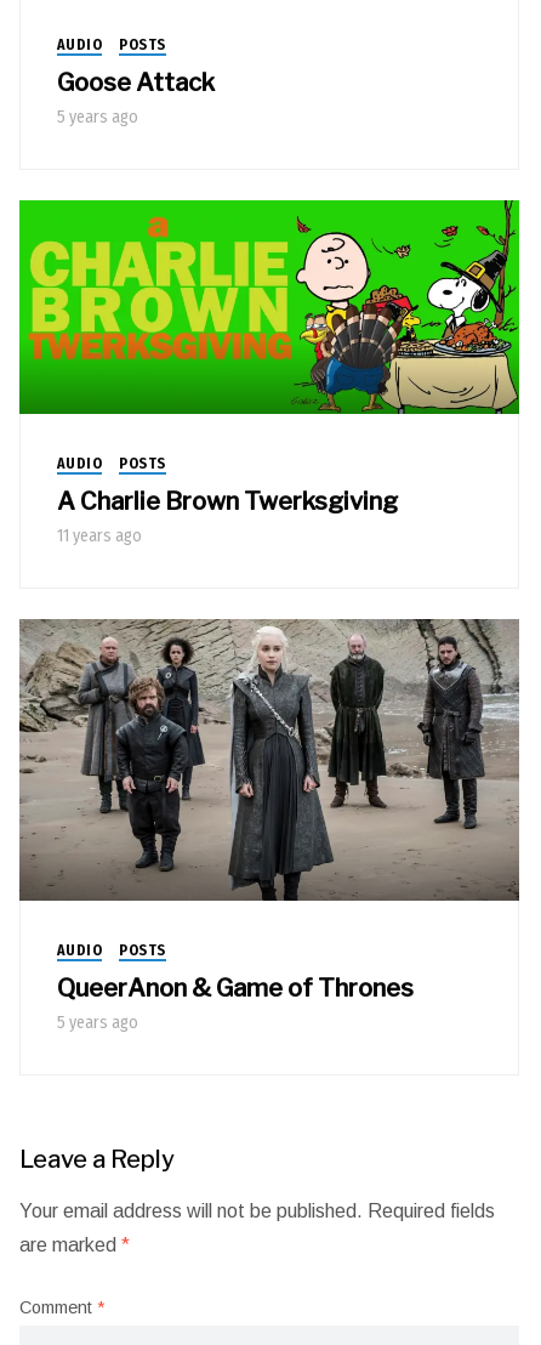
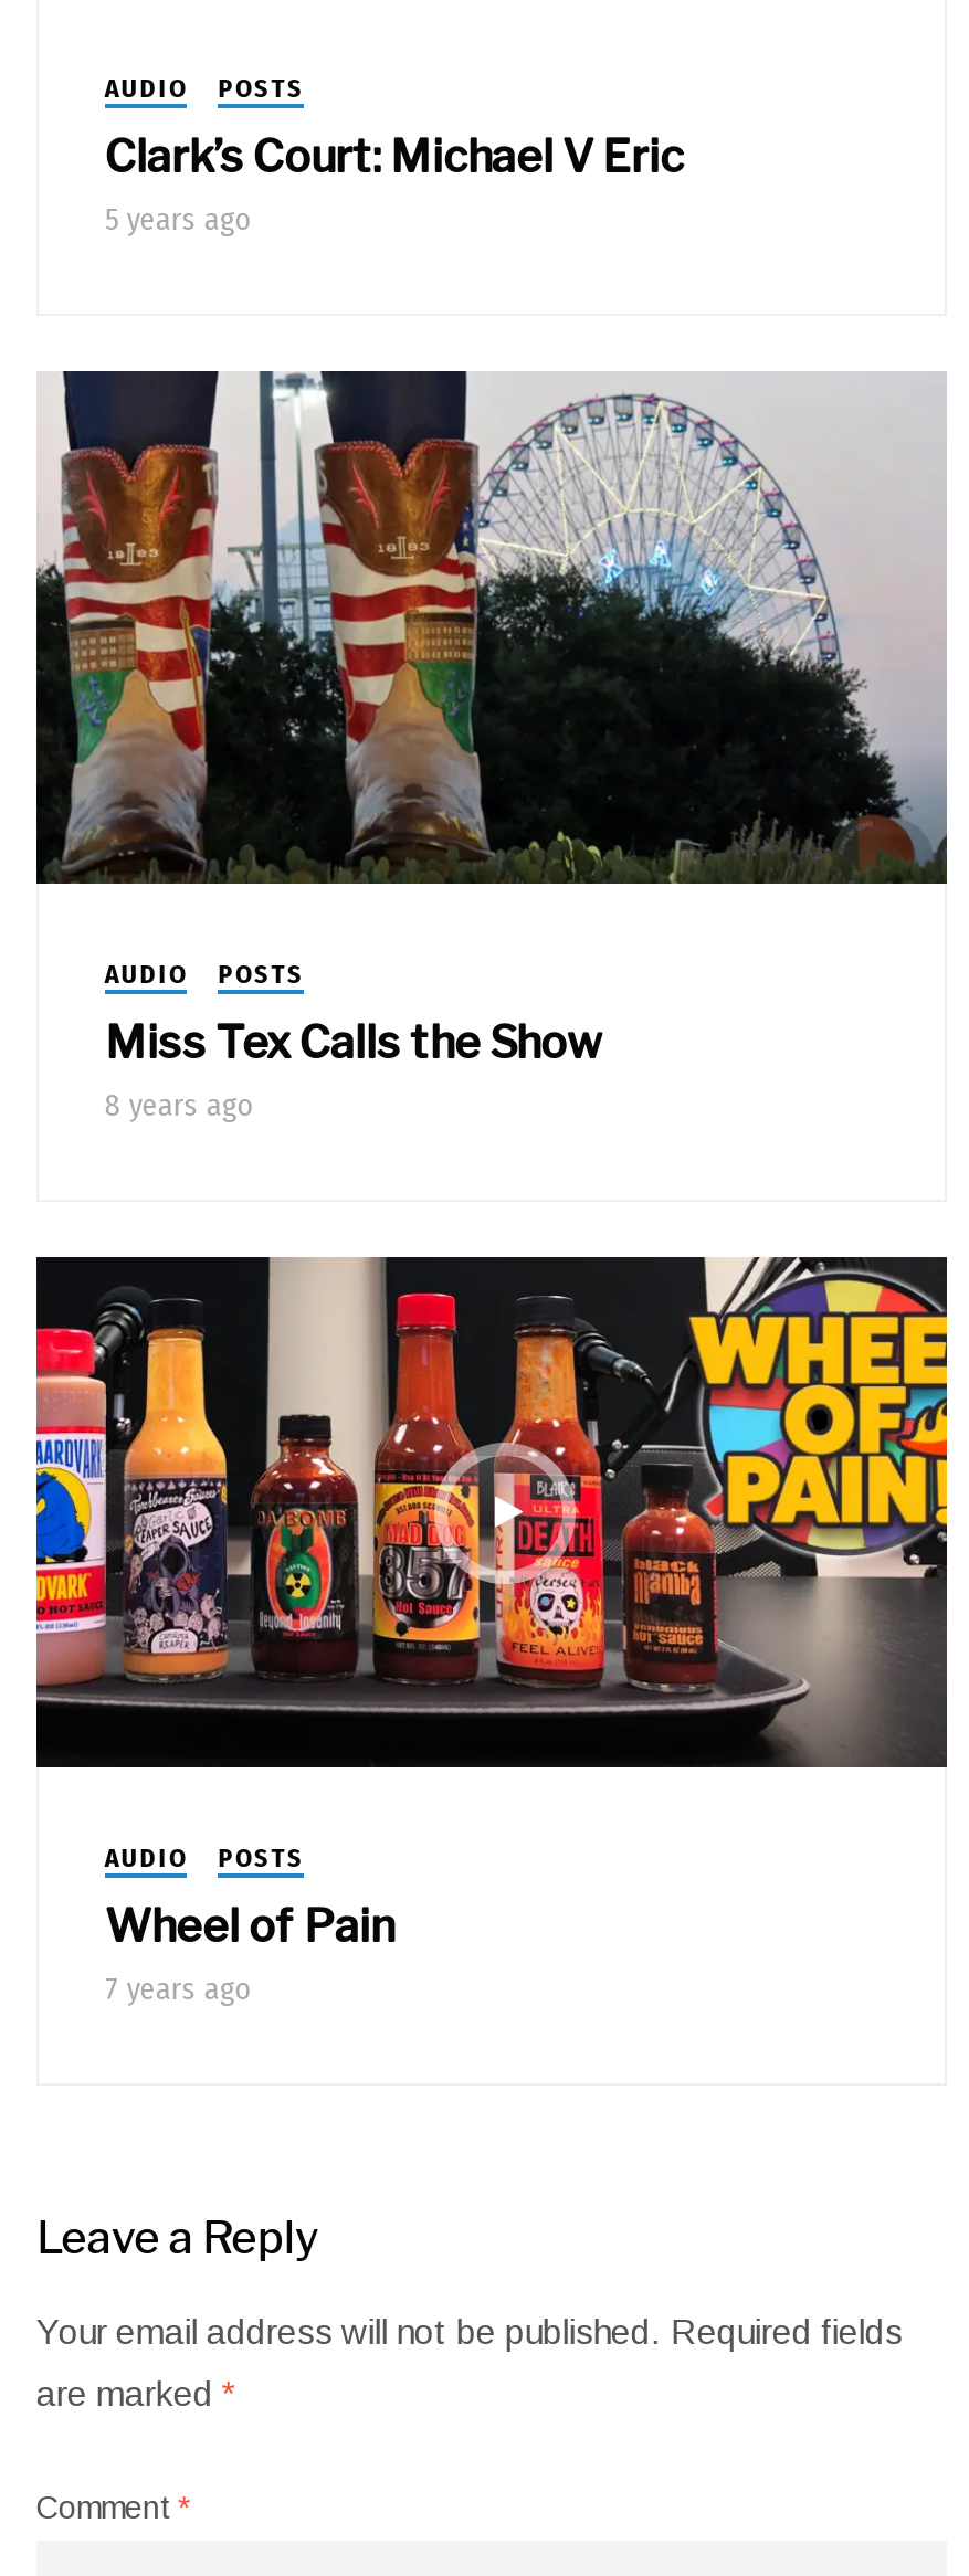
[57,68,215,97] Goose Attack -> [105,130,684,183] Clark’s Court: Michael V Eric
[18,199,520,415] [image] -> [34,369,949,886] [image]
[57,487,398,547] A Charlie Brown Twerksgiving | 11 years ago -> [105,1016,602,1124] Miss Tex Calls the Show | 8 years ago
[18,618,520,902] [image] -> [34,1255,949,1770] [image]
[57,974,414,1033] QueerAnon & Game of Thrones | 5 years ago -> [105,1901,394,2009] Wheel of Pain | 7 years ago

